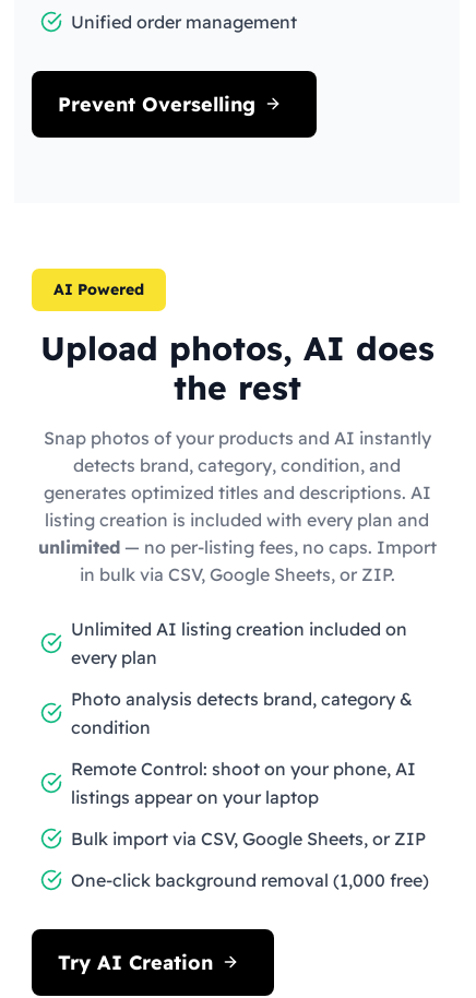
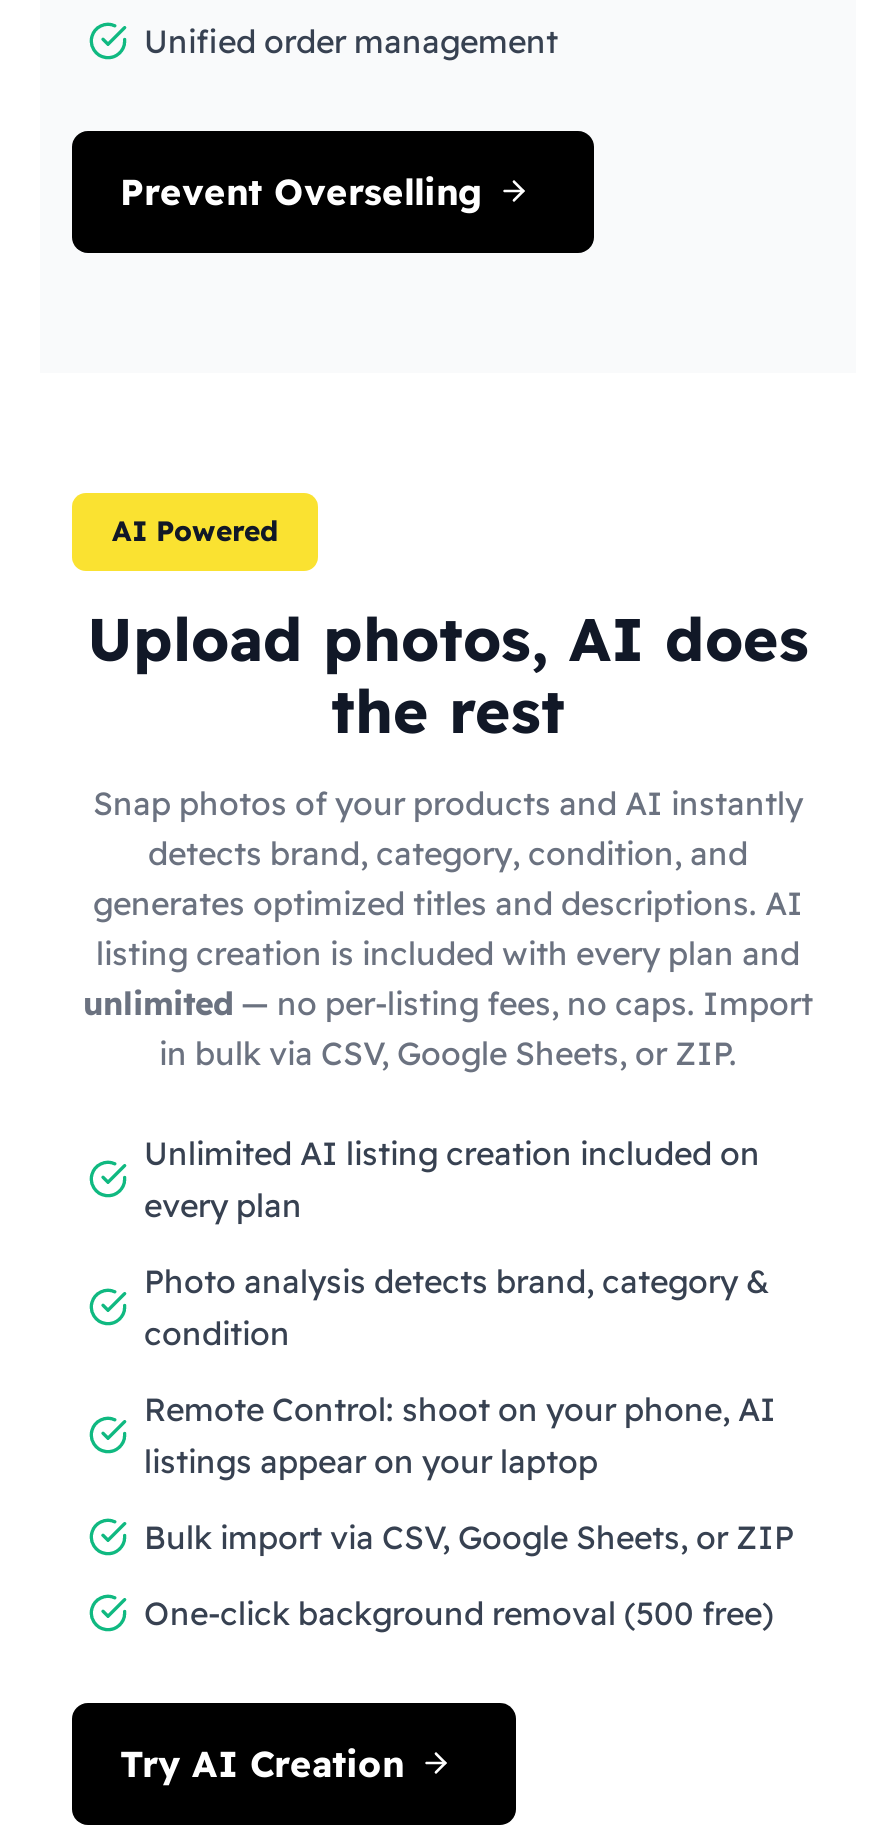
[71,869,429,891] One-click background removal (1,000 free) -> [144,1593,774,1633] One-click background removal (500 free)

